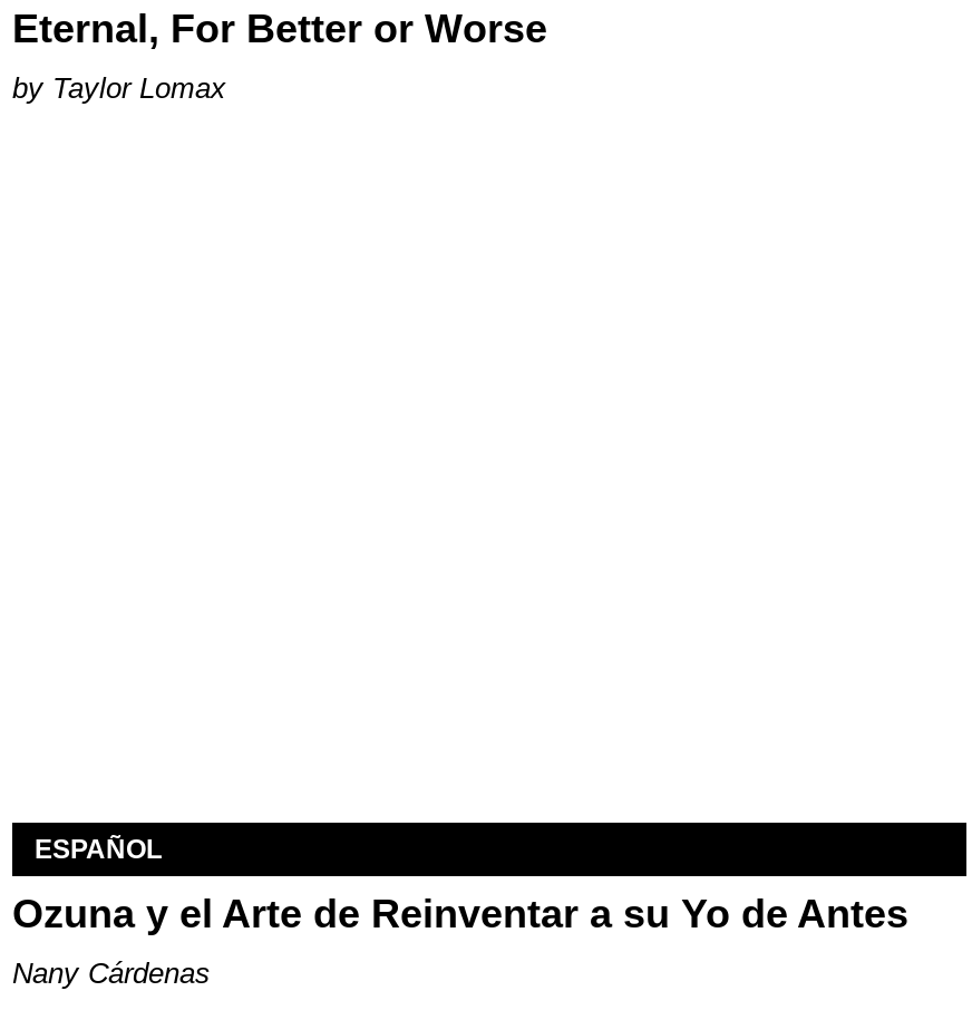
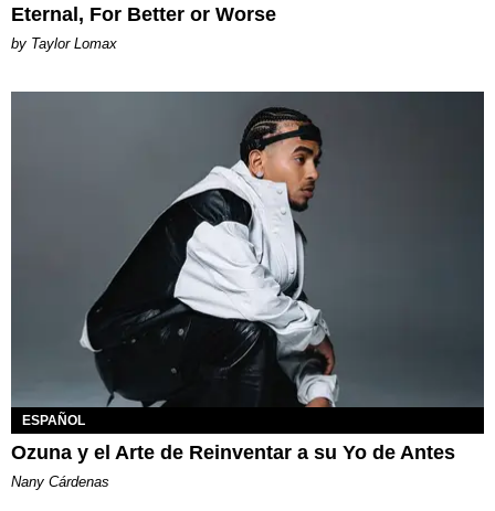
none -> [10,91,485,408] [image]

